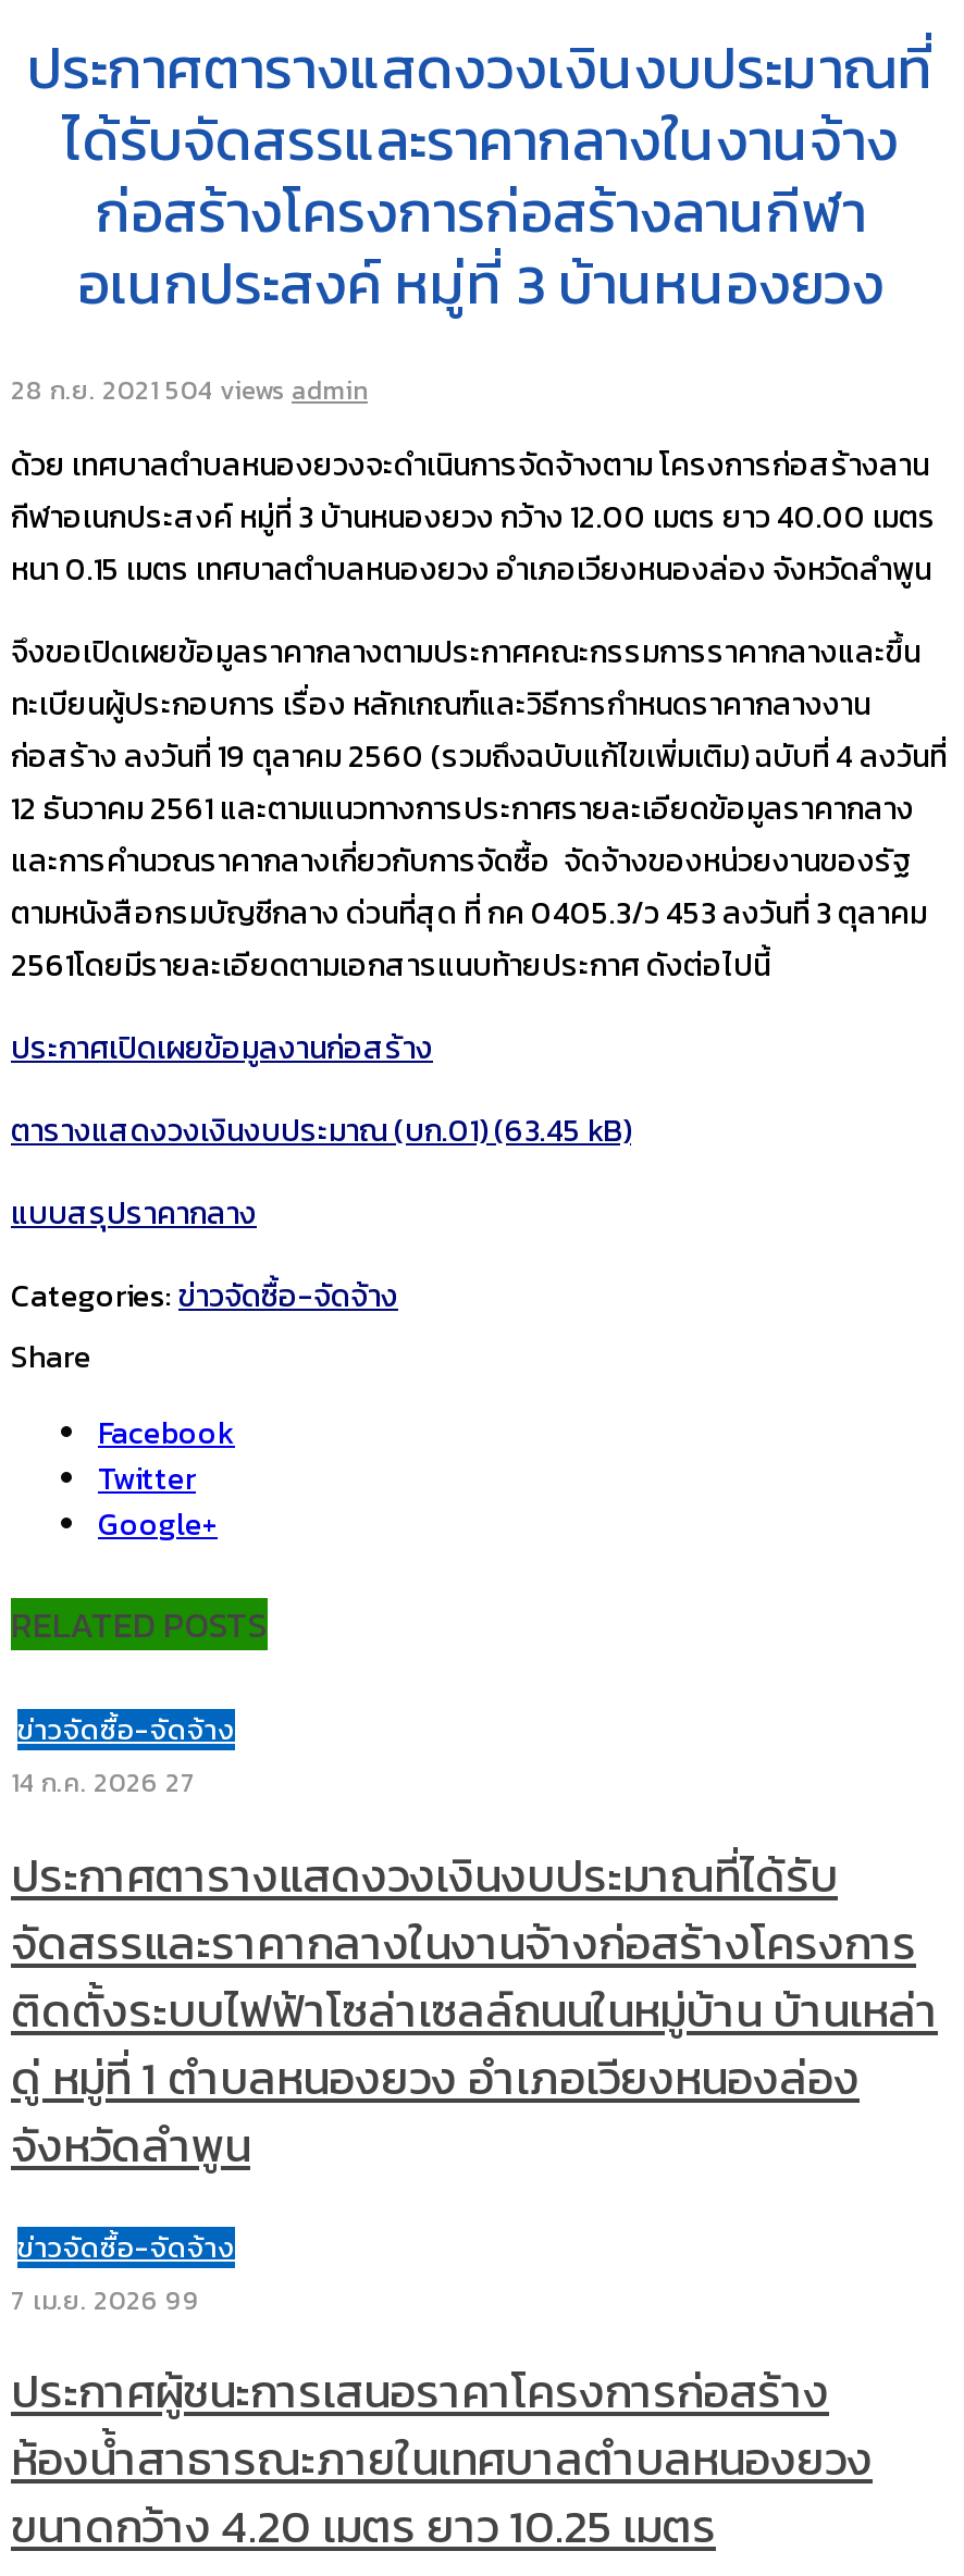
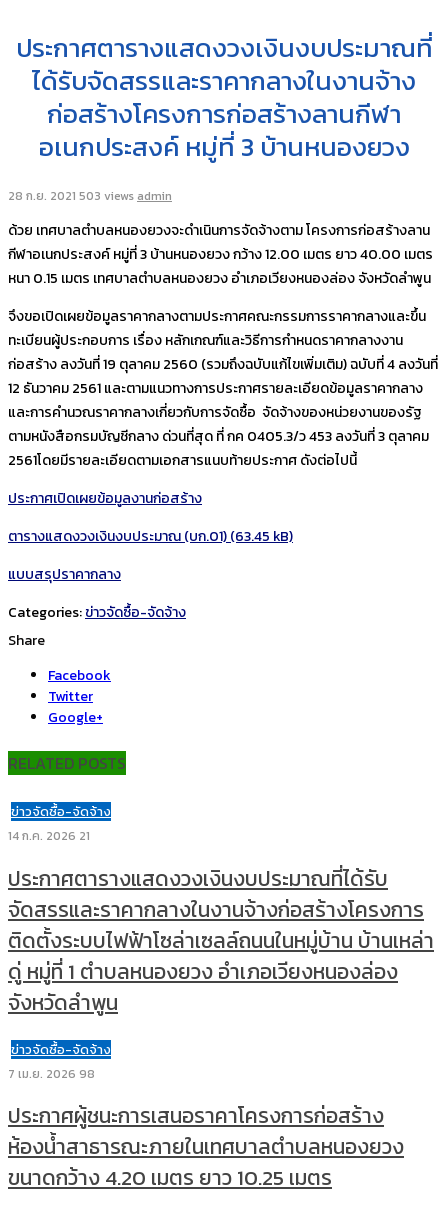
[11,371,368,410] 28 ก.ย. 2021 504 views admin -> [8,187,172,205] 28 ก.ย. 2021 503 views admin
[11,1764,196,1803] 14 ก.ค. 2026 27 -> [8,827,90,845] 14 ก.ค. 2026 21
[11,2281,200,2321] 7 เม.ย. 2026 99 -> [8,1065,95,1083] 7 เม.ย. 2026 98

